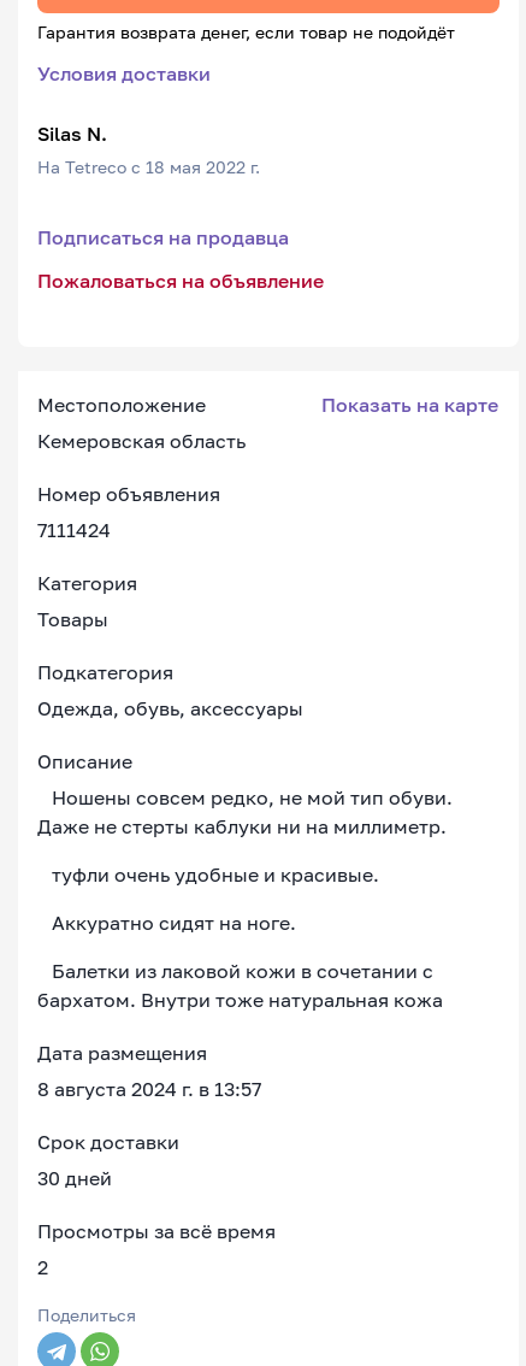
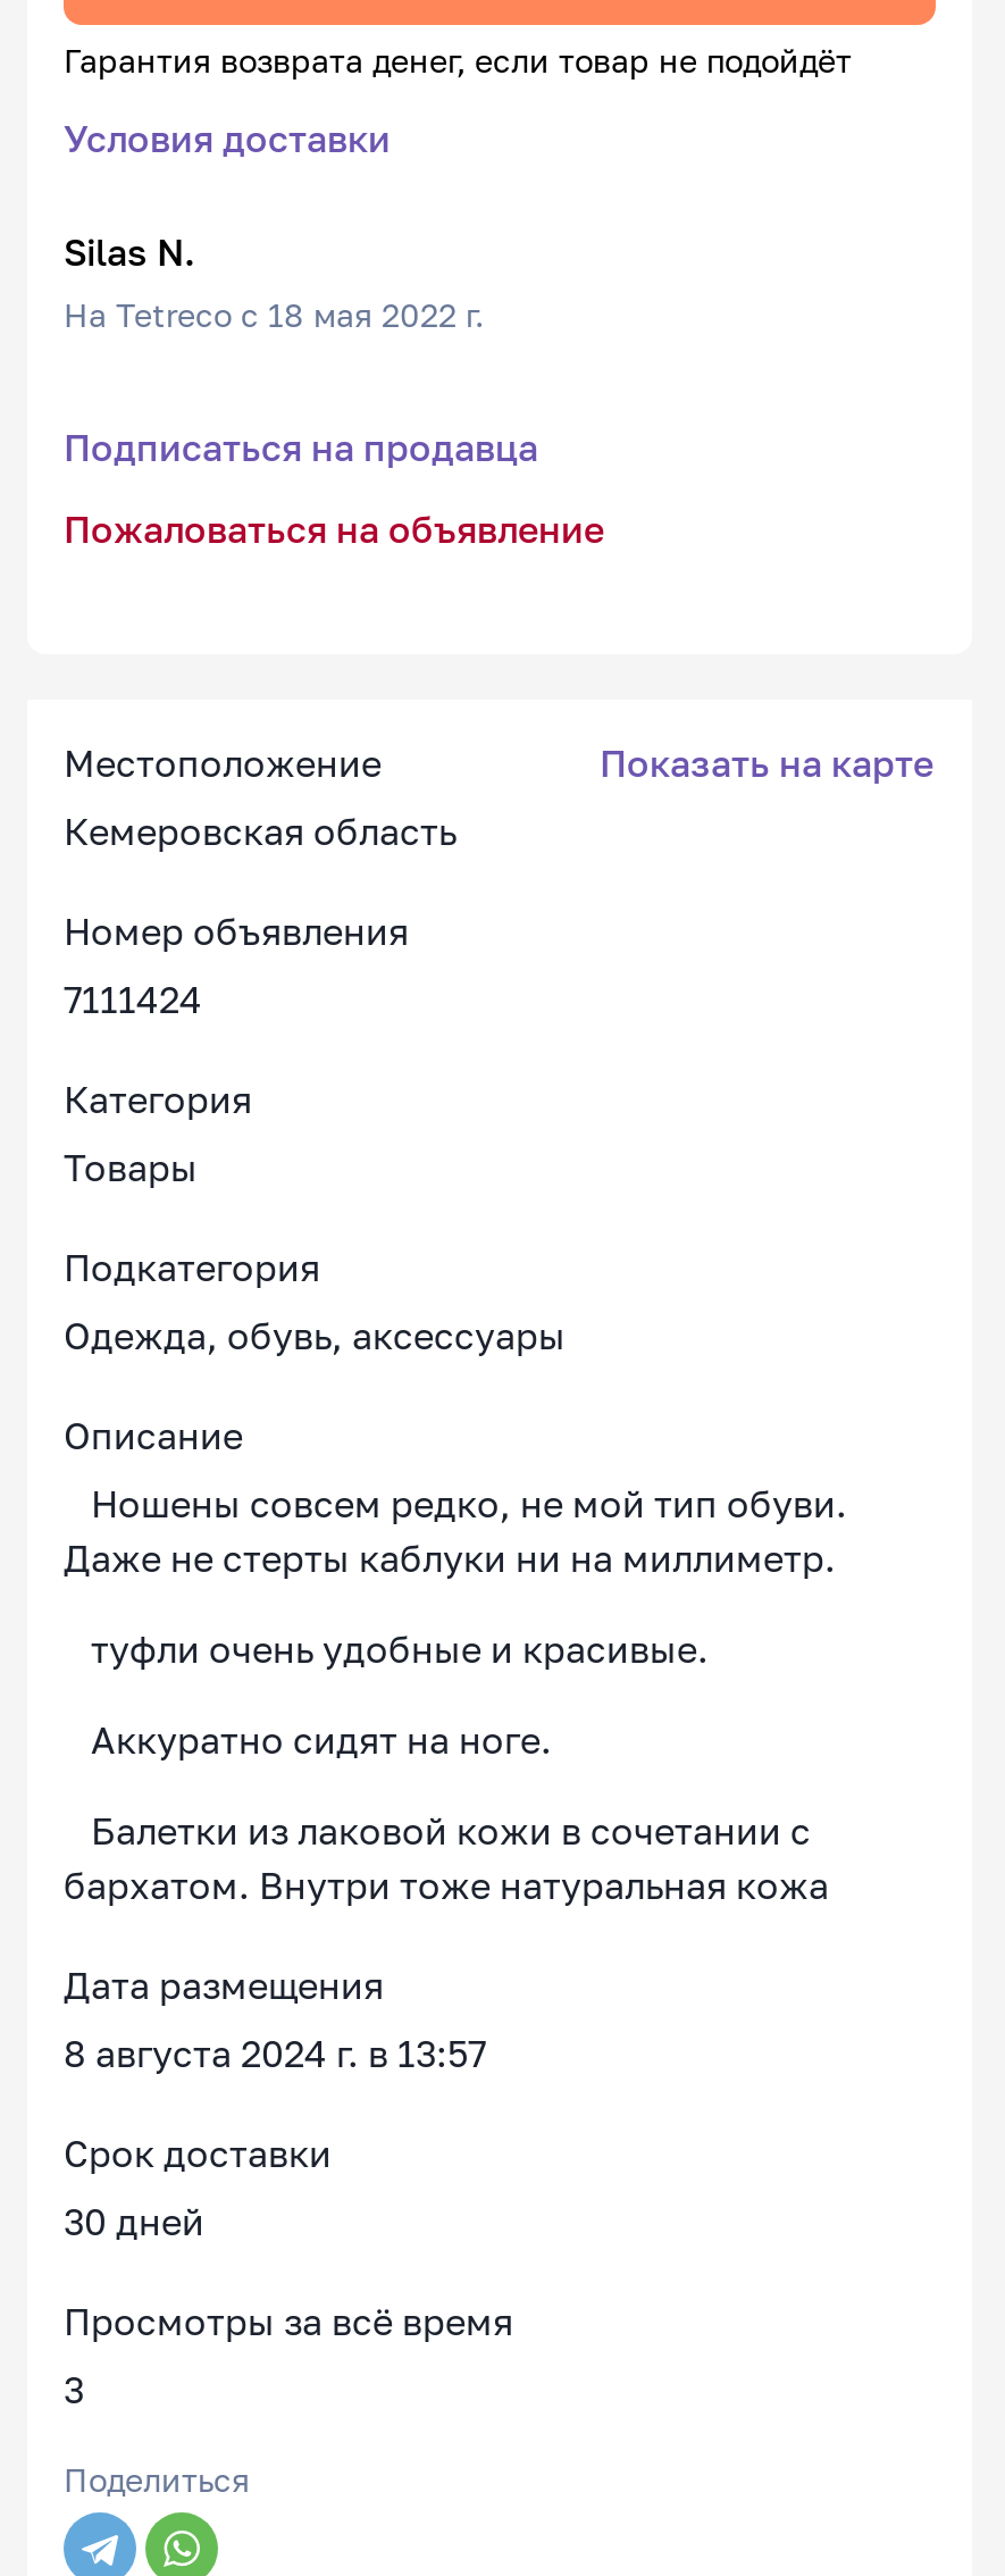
[37,1255,48,1279] 2 -> [64,2367,84,2412] 3

